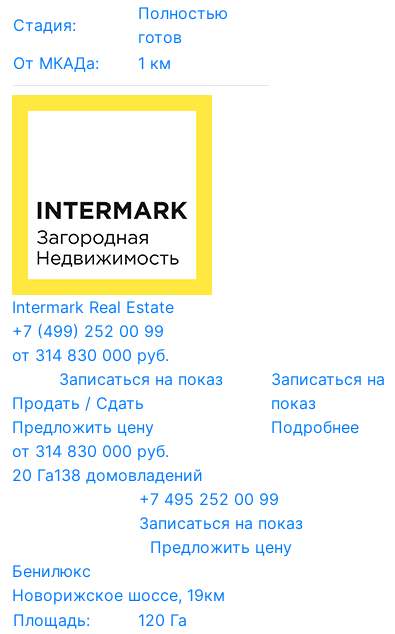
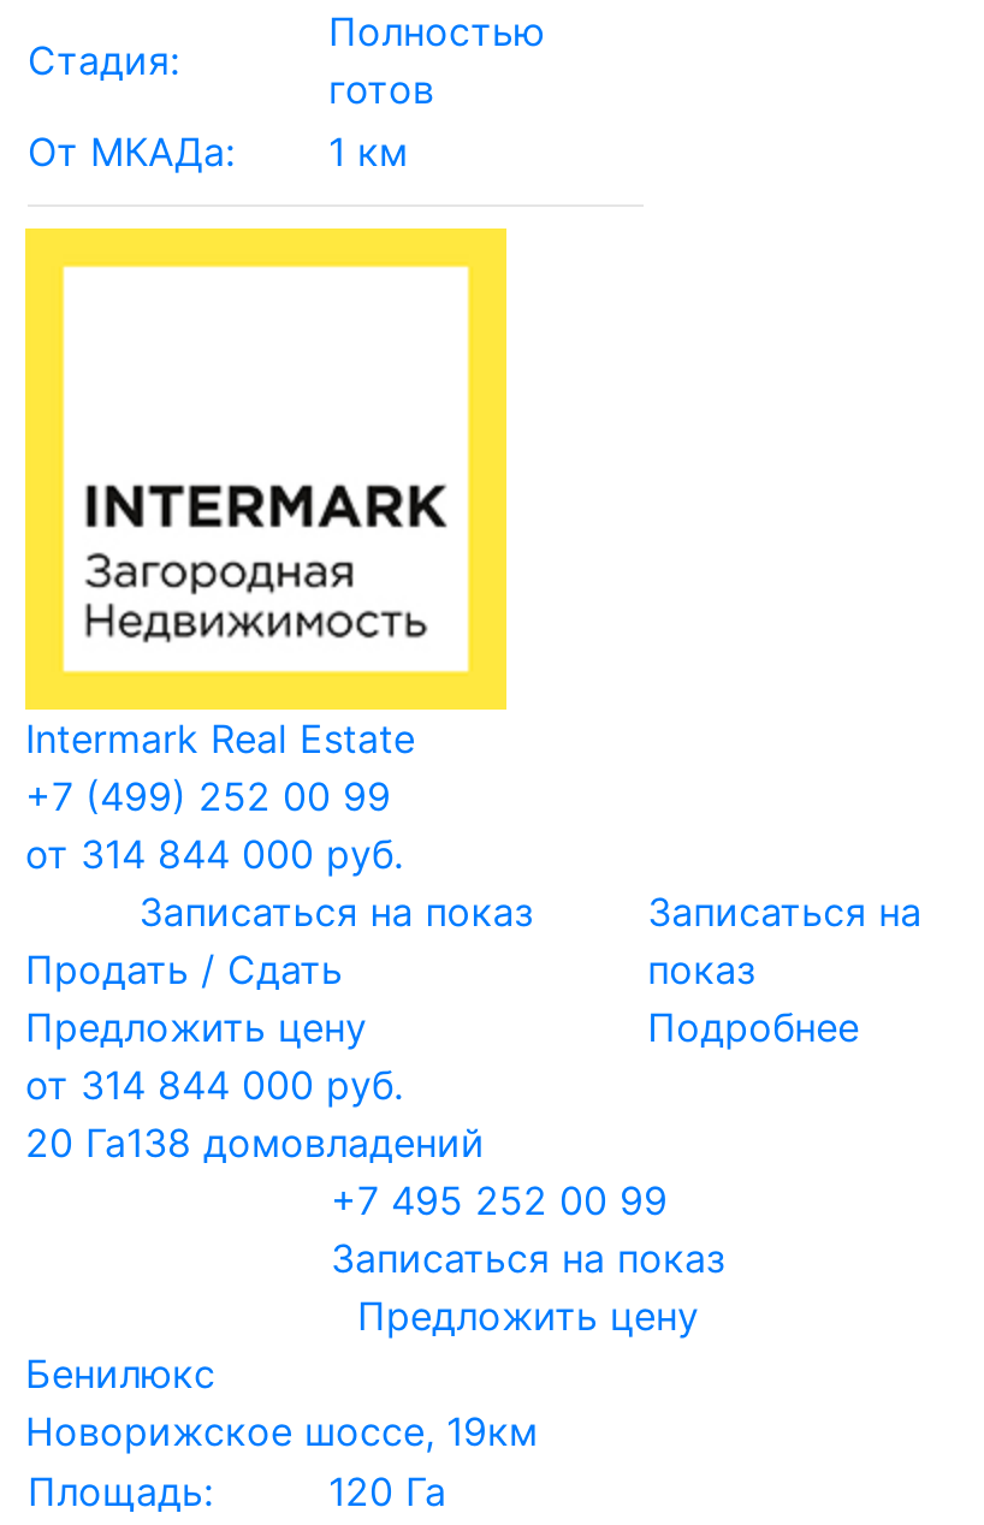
[12,345,169,365] от 314 830 000 руб. -> [25,830,403,878] от 314 844 000 руб.
[12,441,169,461] от 314 830 000 руб. -> [25,1061,403,1109] от 314 844 000 руб.

